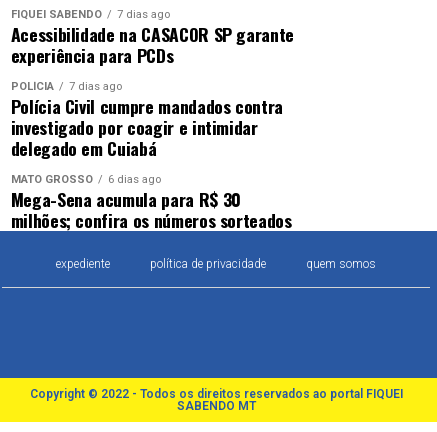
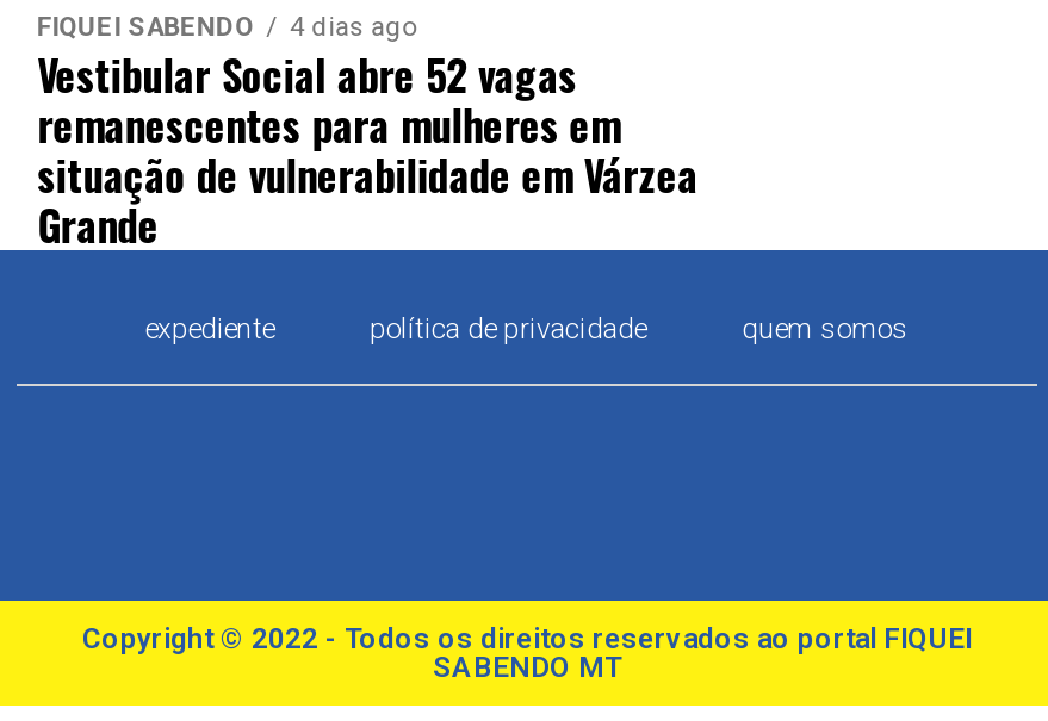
[11,8,294,233] 7 dias ago | Acessibilidade na CASACOR SP garante | experiência para PCDs | POLÍCIA | 7 dias ago | Polícia Civil cumpre mandados contra | investigado por coagir e intimidar | delegado em Cuiabá | MATO GROSSO | 6 dias ago | Mega-Sena acumula para R$ 30 | milhões; confira os números sorteados -> [37,11,698,254] 4 dias ago | Vestibular Social abre 52 vagas | remanescentes para mulheres em | situação de vulnerabilidade em Várzea | Grande

